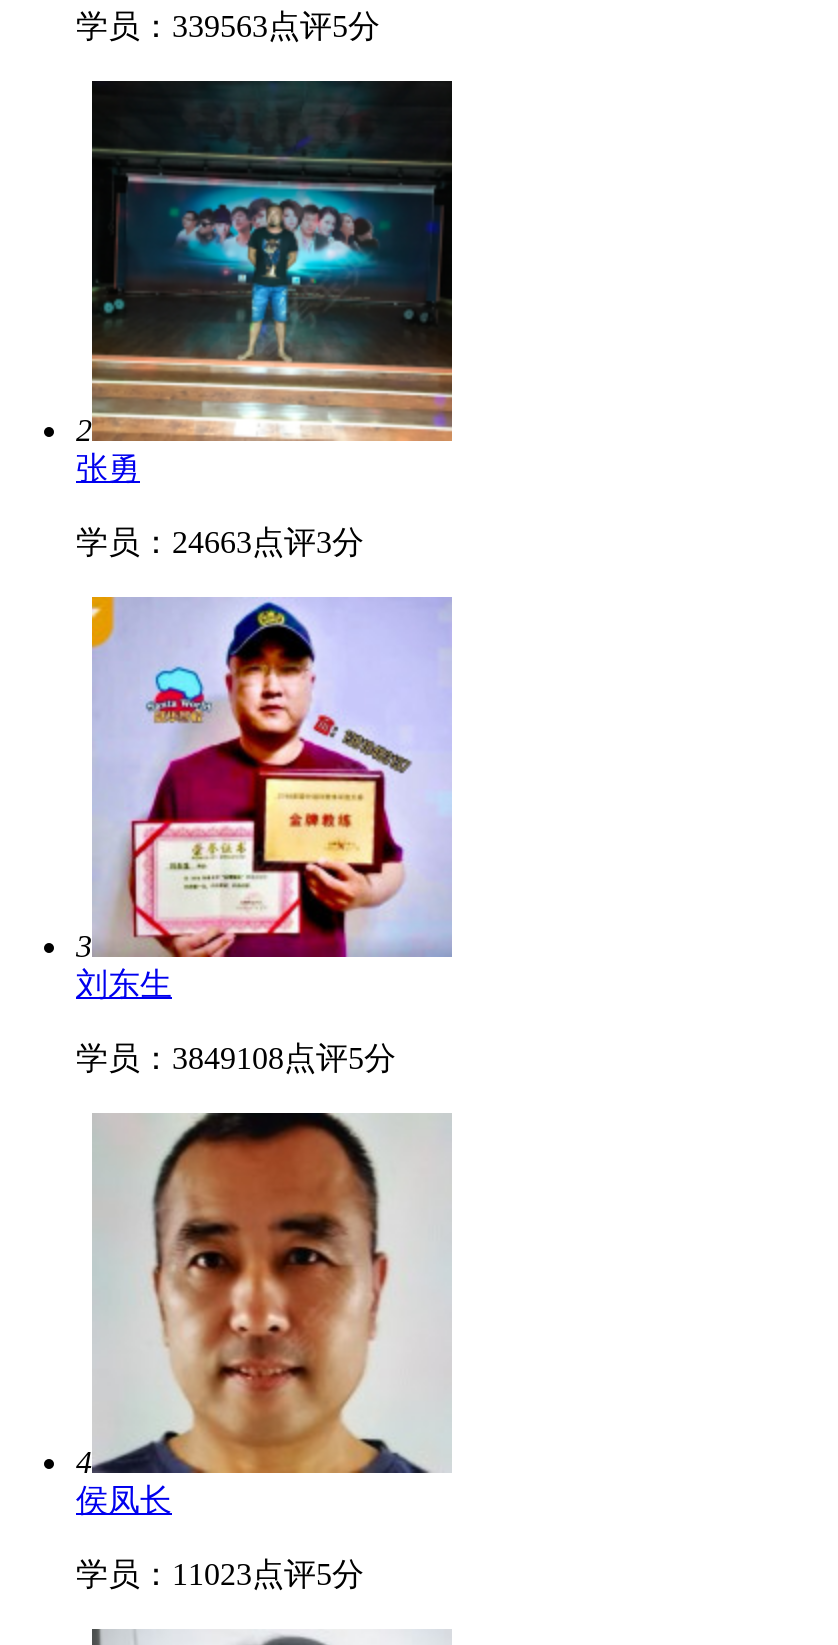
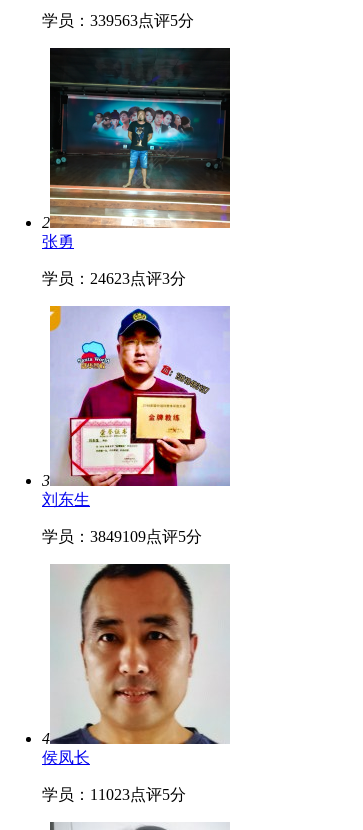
[76,525,364,559] 学员：24663点评3分 -> [42,270,186,287] 学员：24623点评3分
[76,1041,396,1075] 学员：3849108点评5分 -> [42,528,202,545] 学员：3849109点评5分

